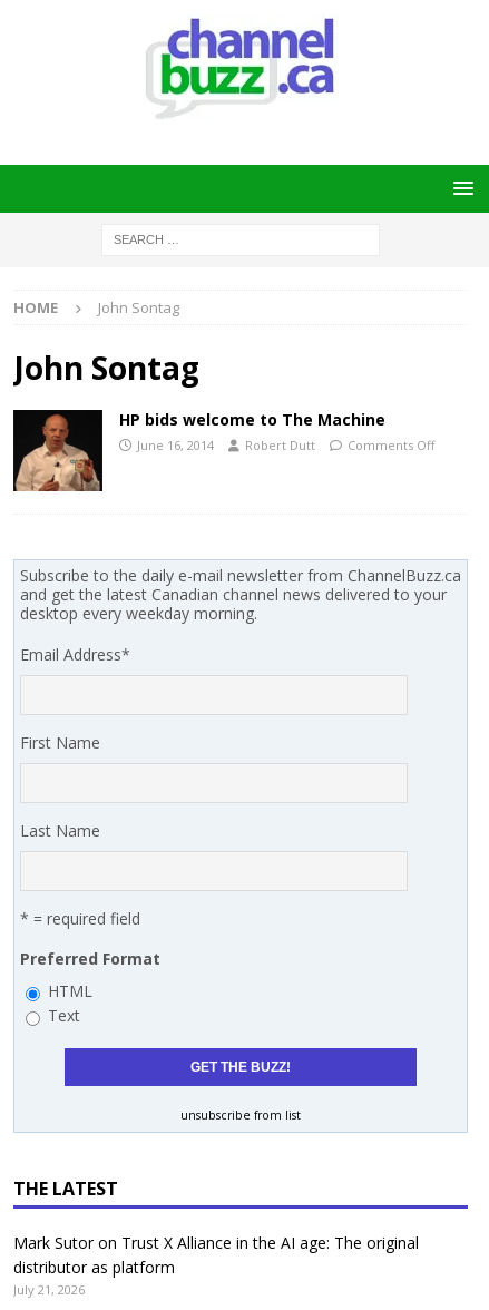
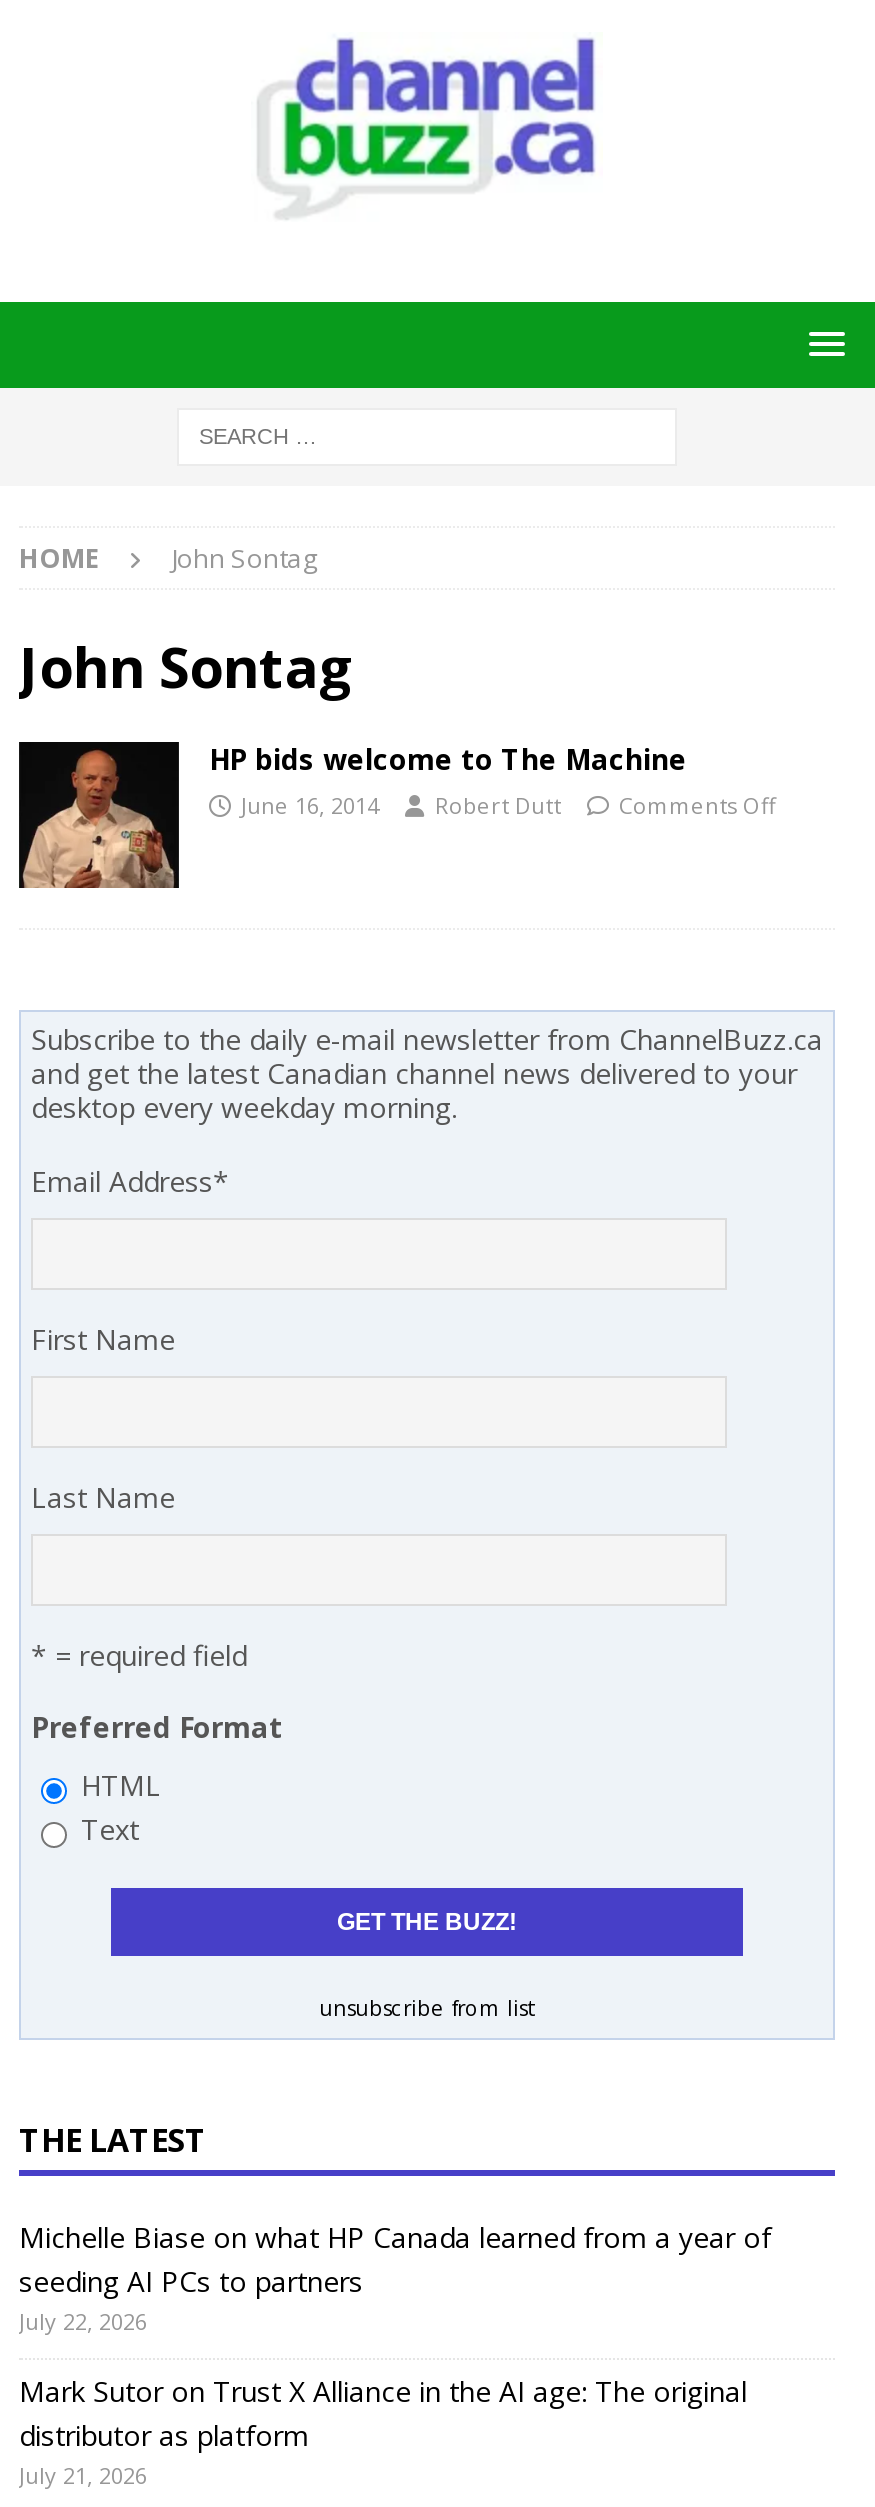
none -> [19,2218,771,2336] Michelle Biase on what HP Canada learned from a year of | seeding AI PCs to partners | July 22, 2026

